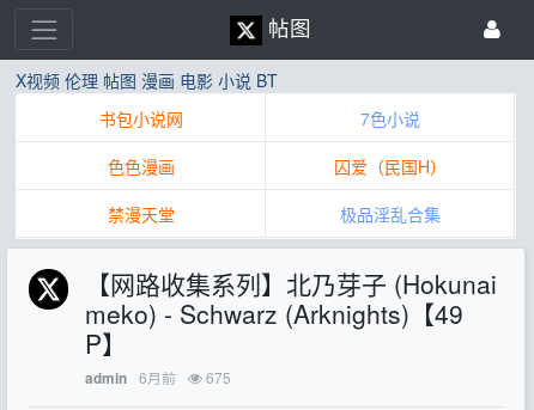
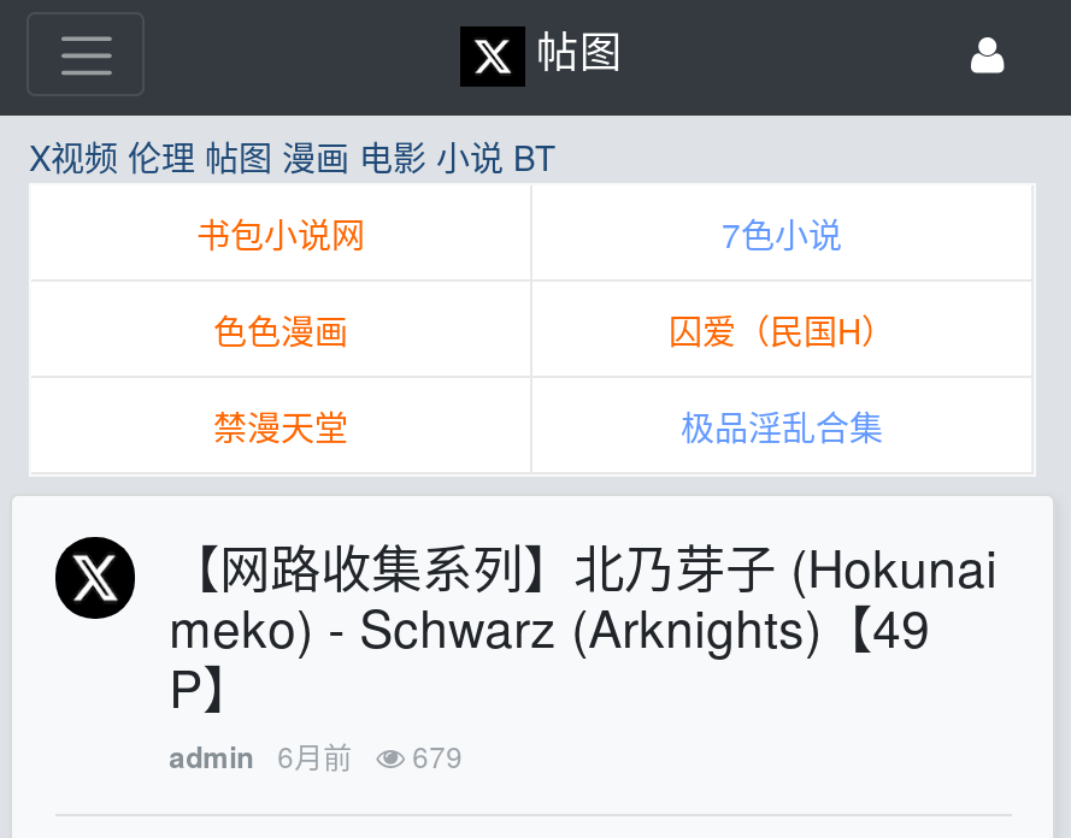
[85,367,231,389] admin 6月前 675 -> [169,735,463,779] admin 6月前 679

